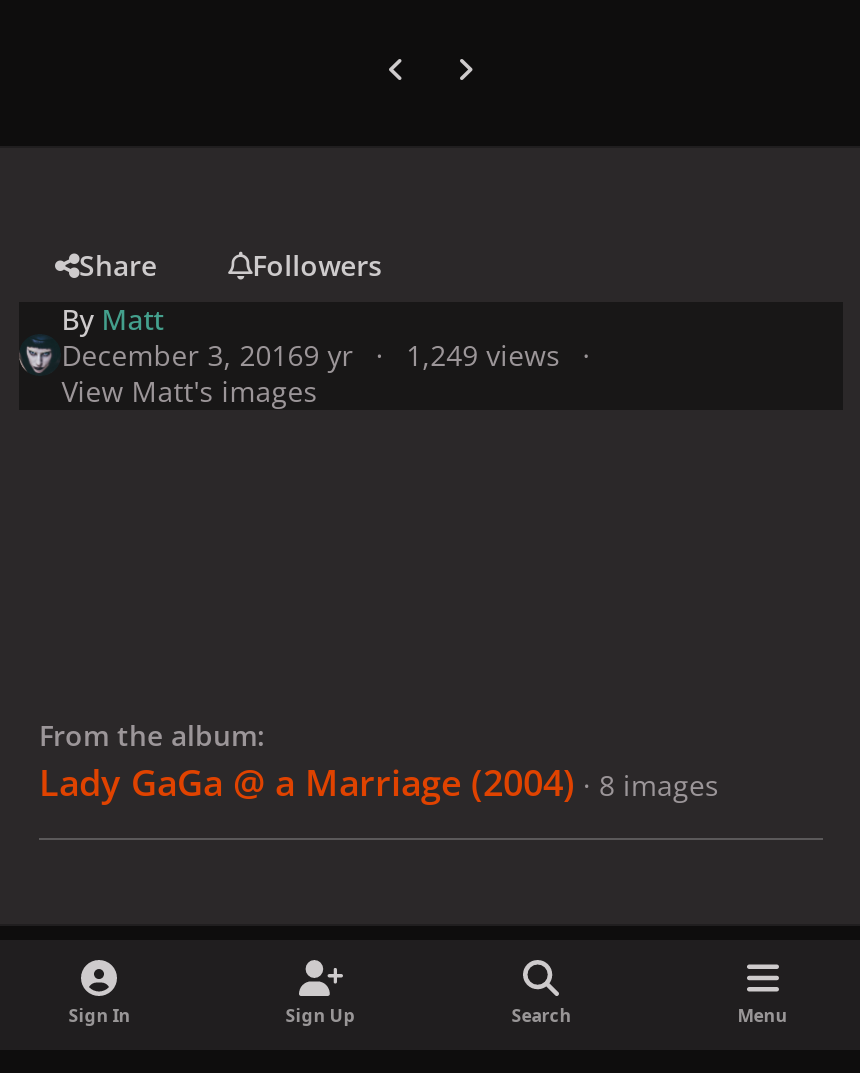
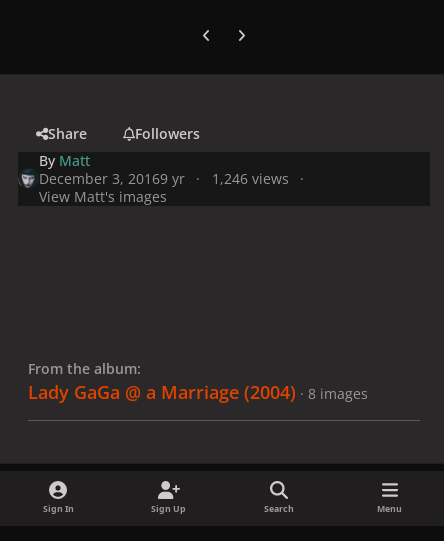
[61,335,560,373] December 3, 20169 yr 1,249 views -> [39,168,289,187] December 3, 20169 yr 1,246 views

